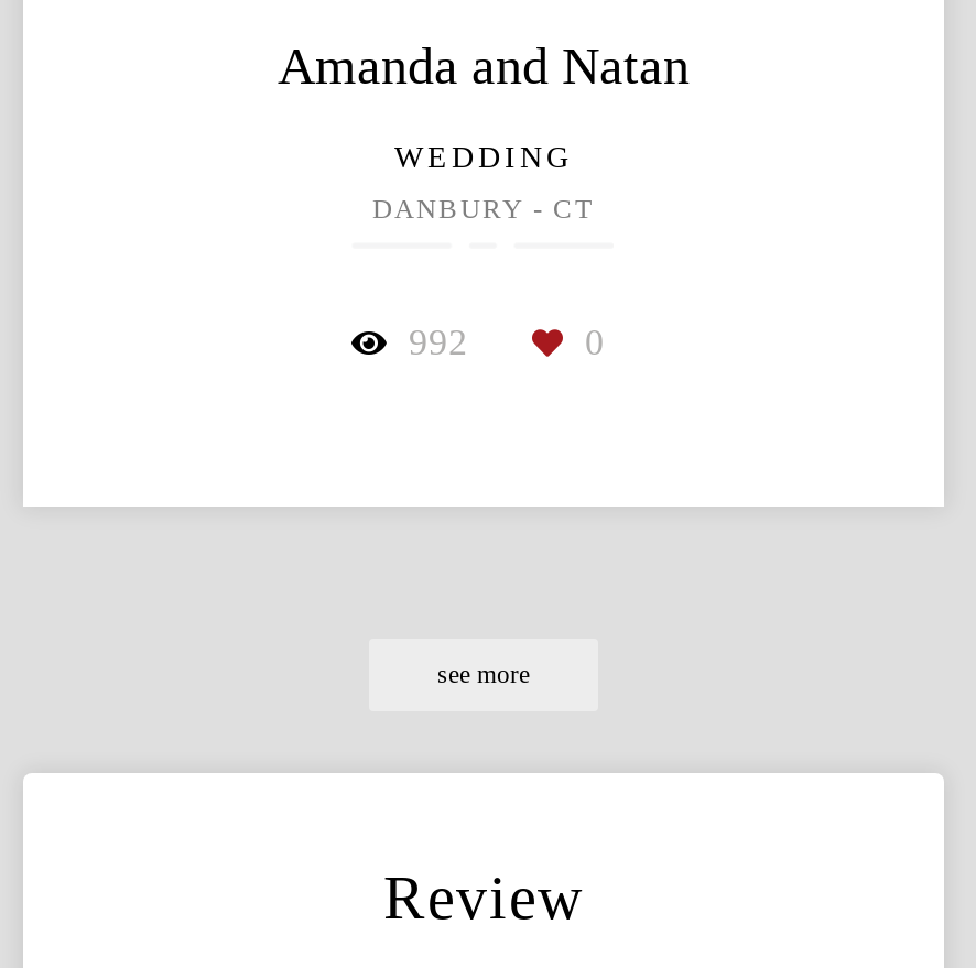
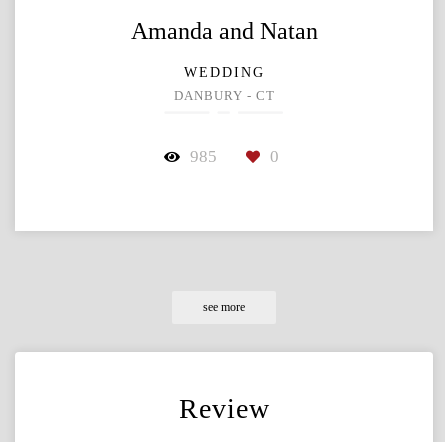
[409,322,468,364] 992 -> [190,147,217,166] 985

